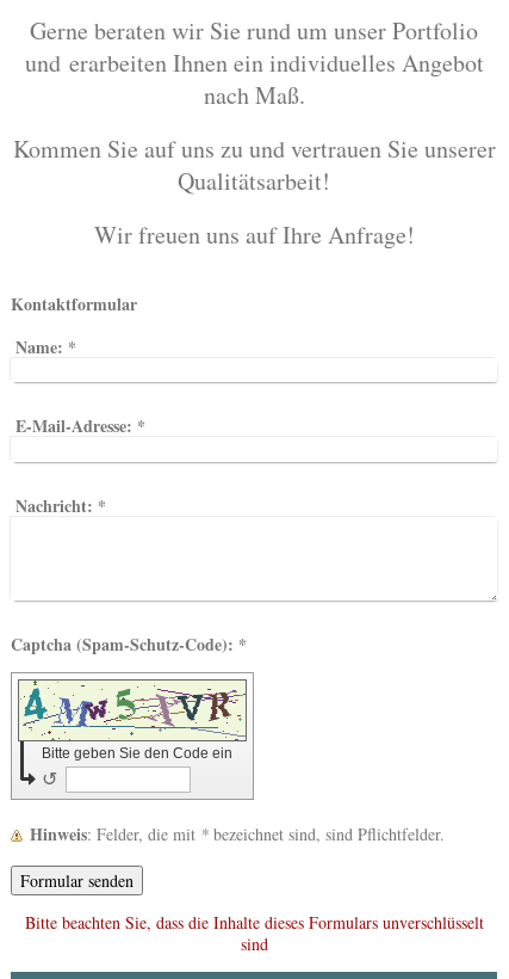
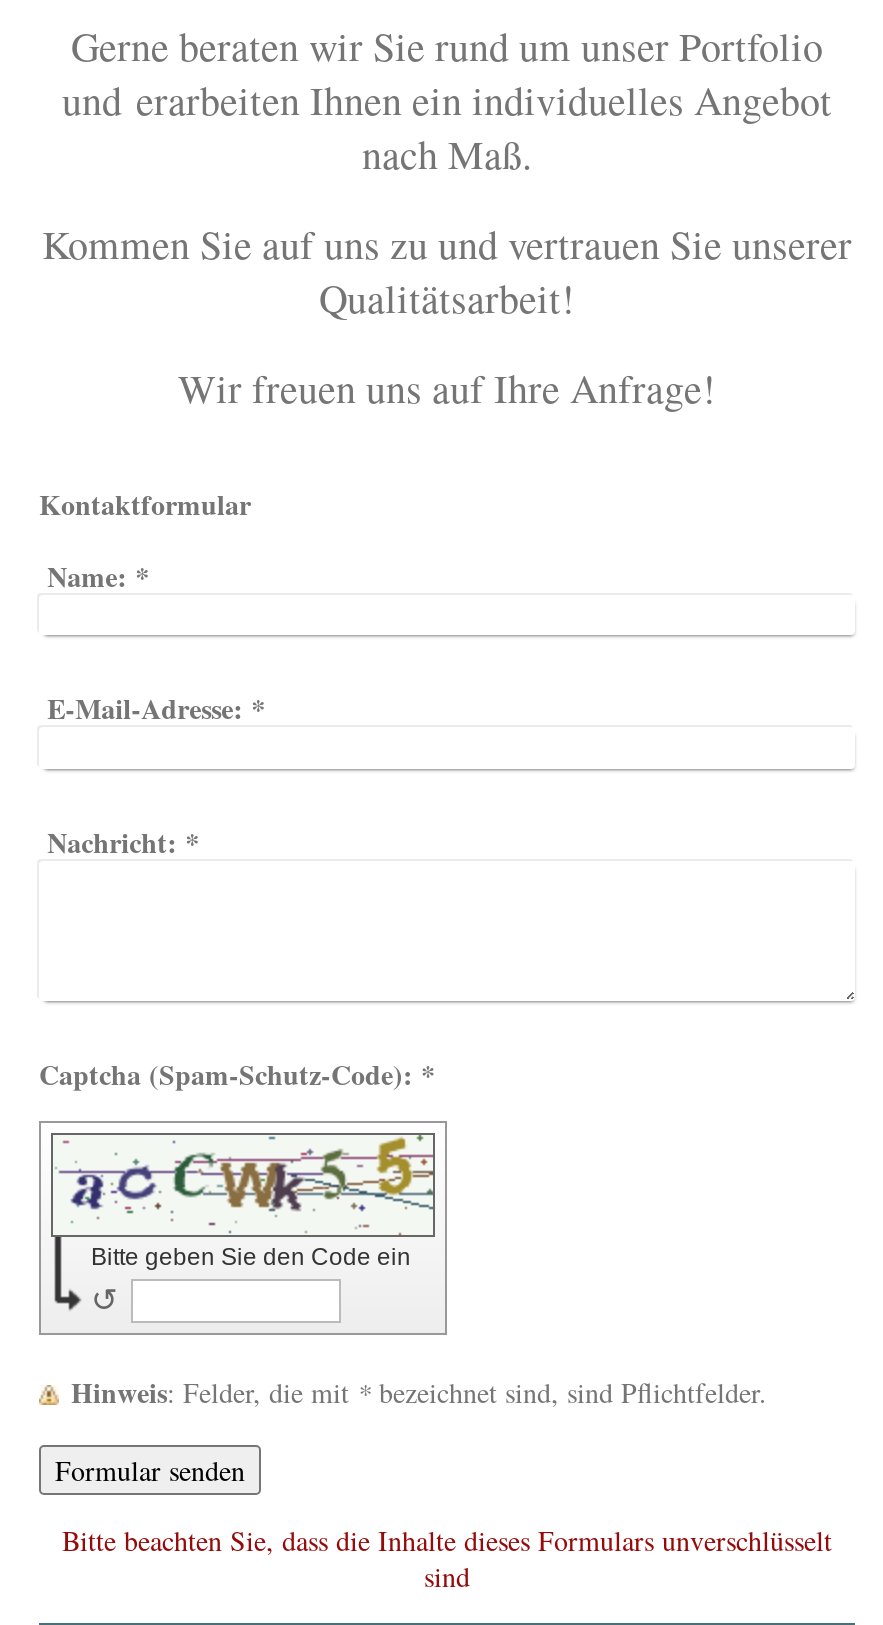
[20,679,246,741] [image] -> [55,1133,435,1237] [image]

